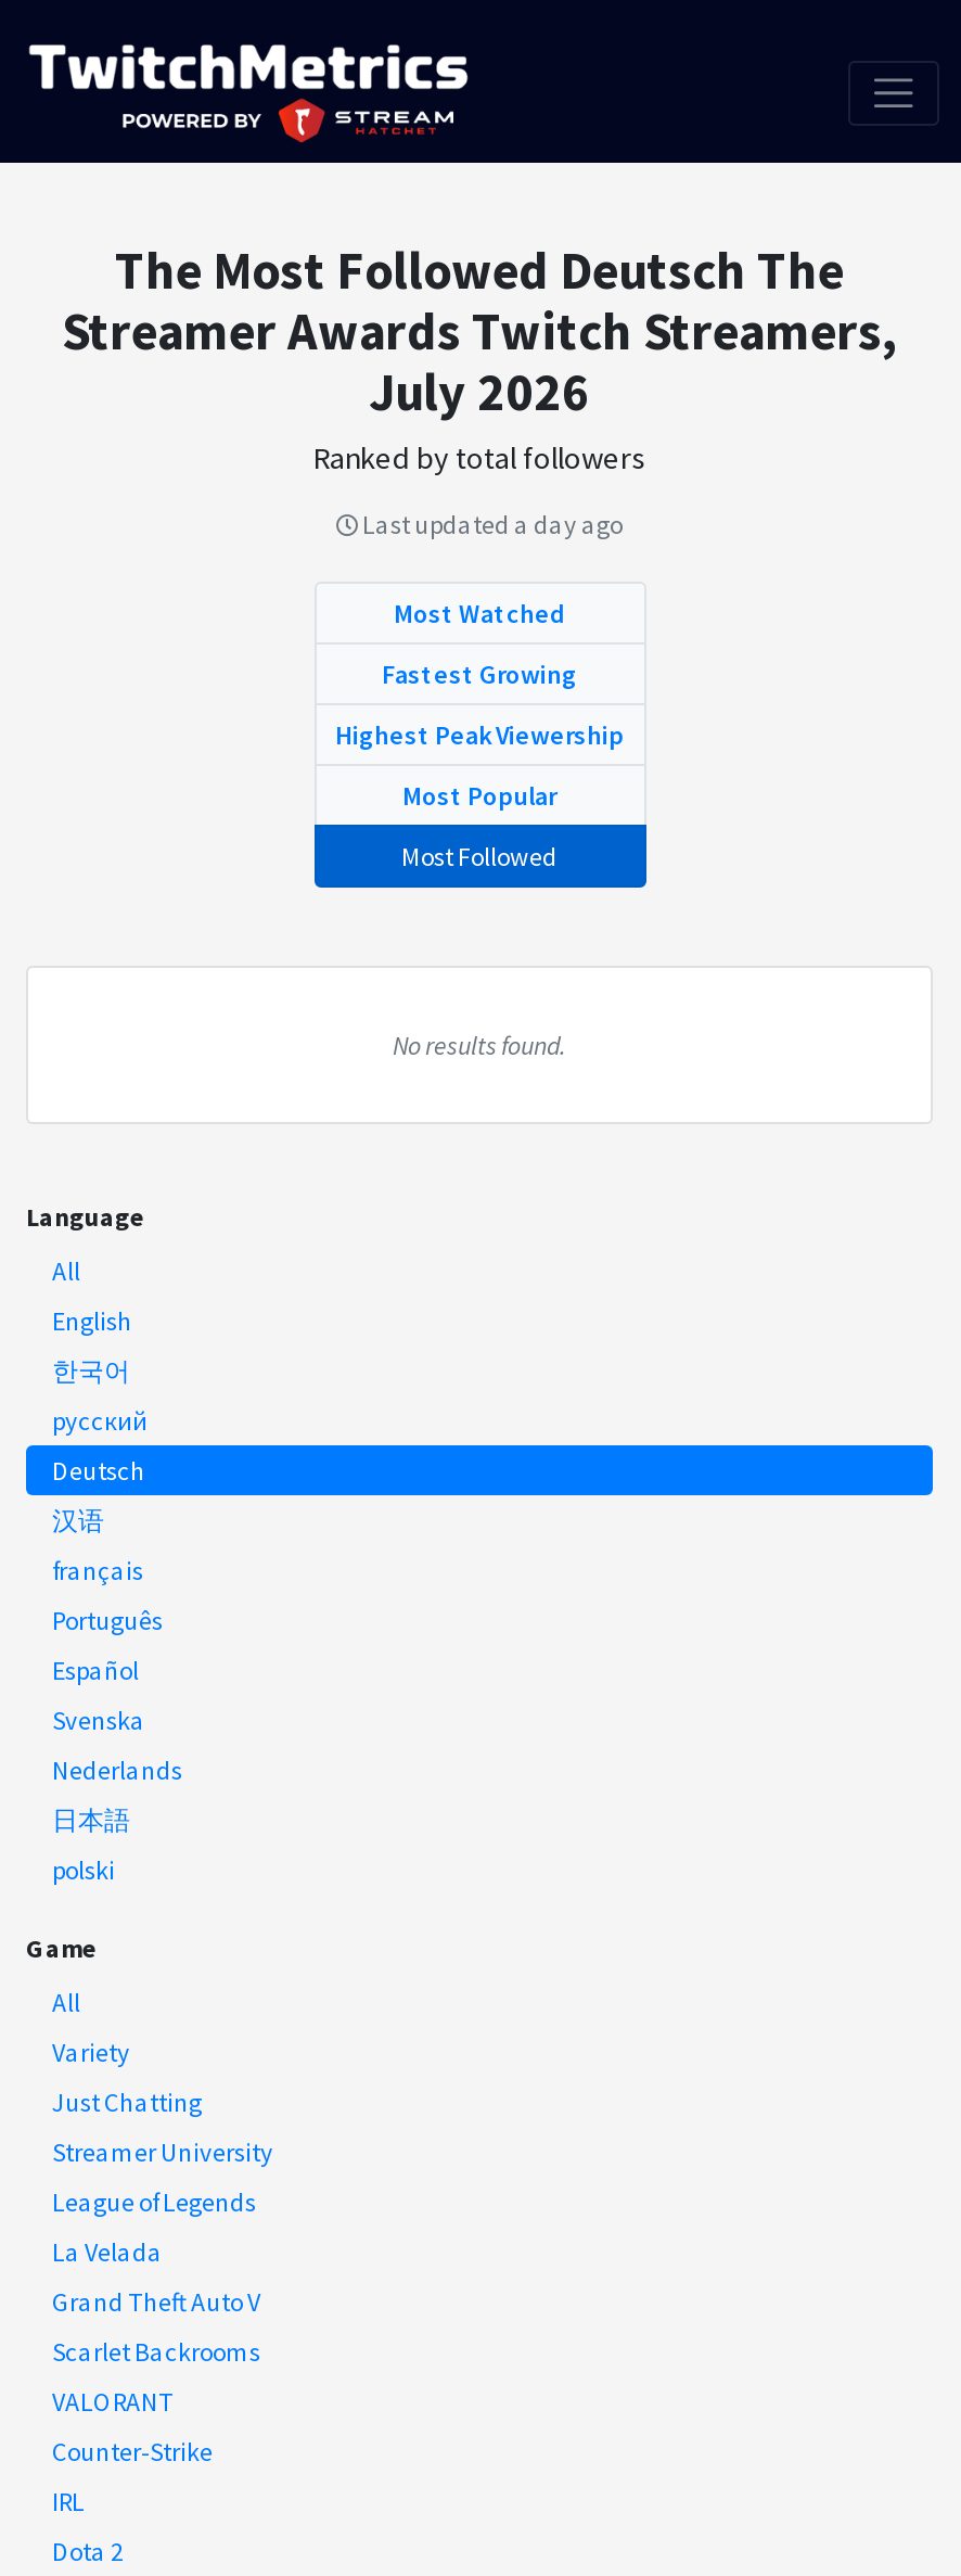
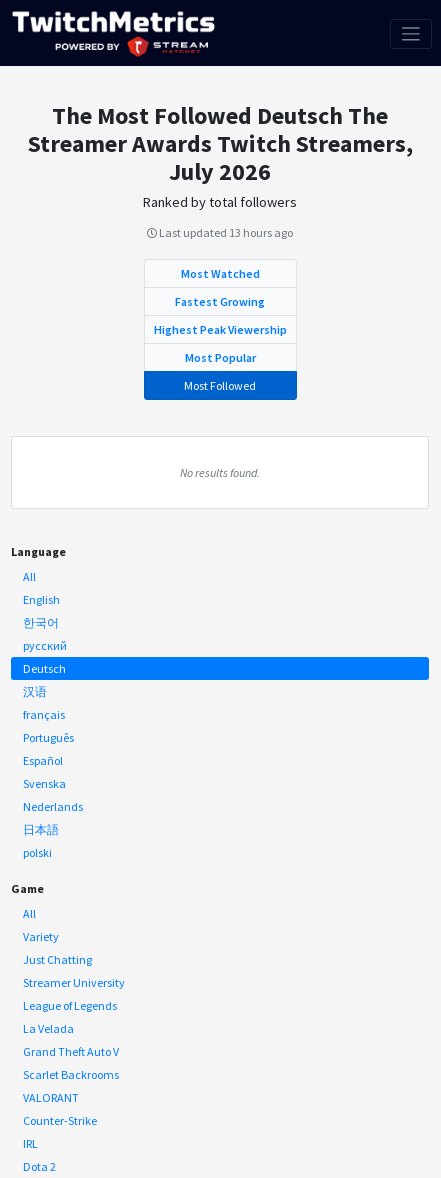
[358,508,623,540] Last updated a day ago -> [157,225,293,240] Last updated 13 hours ago

